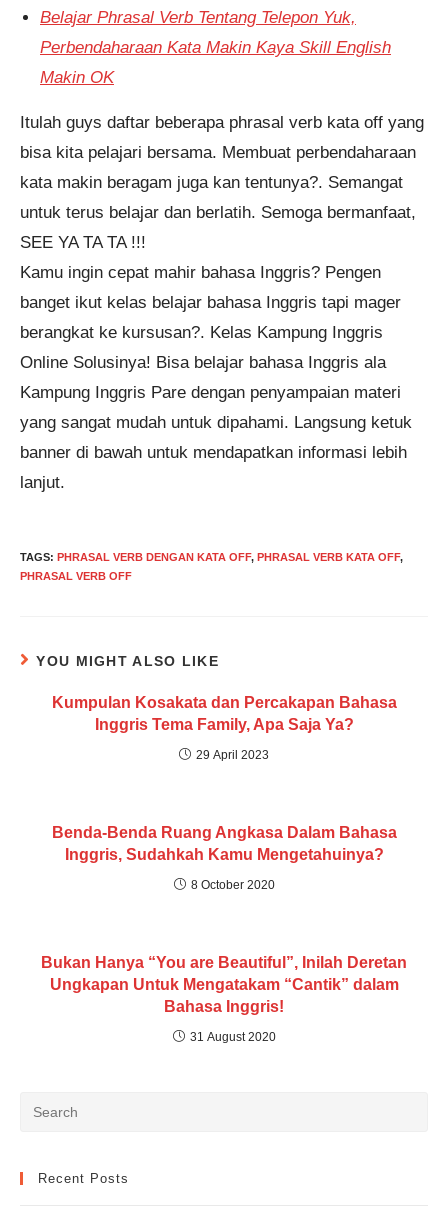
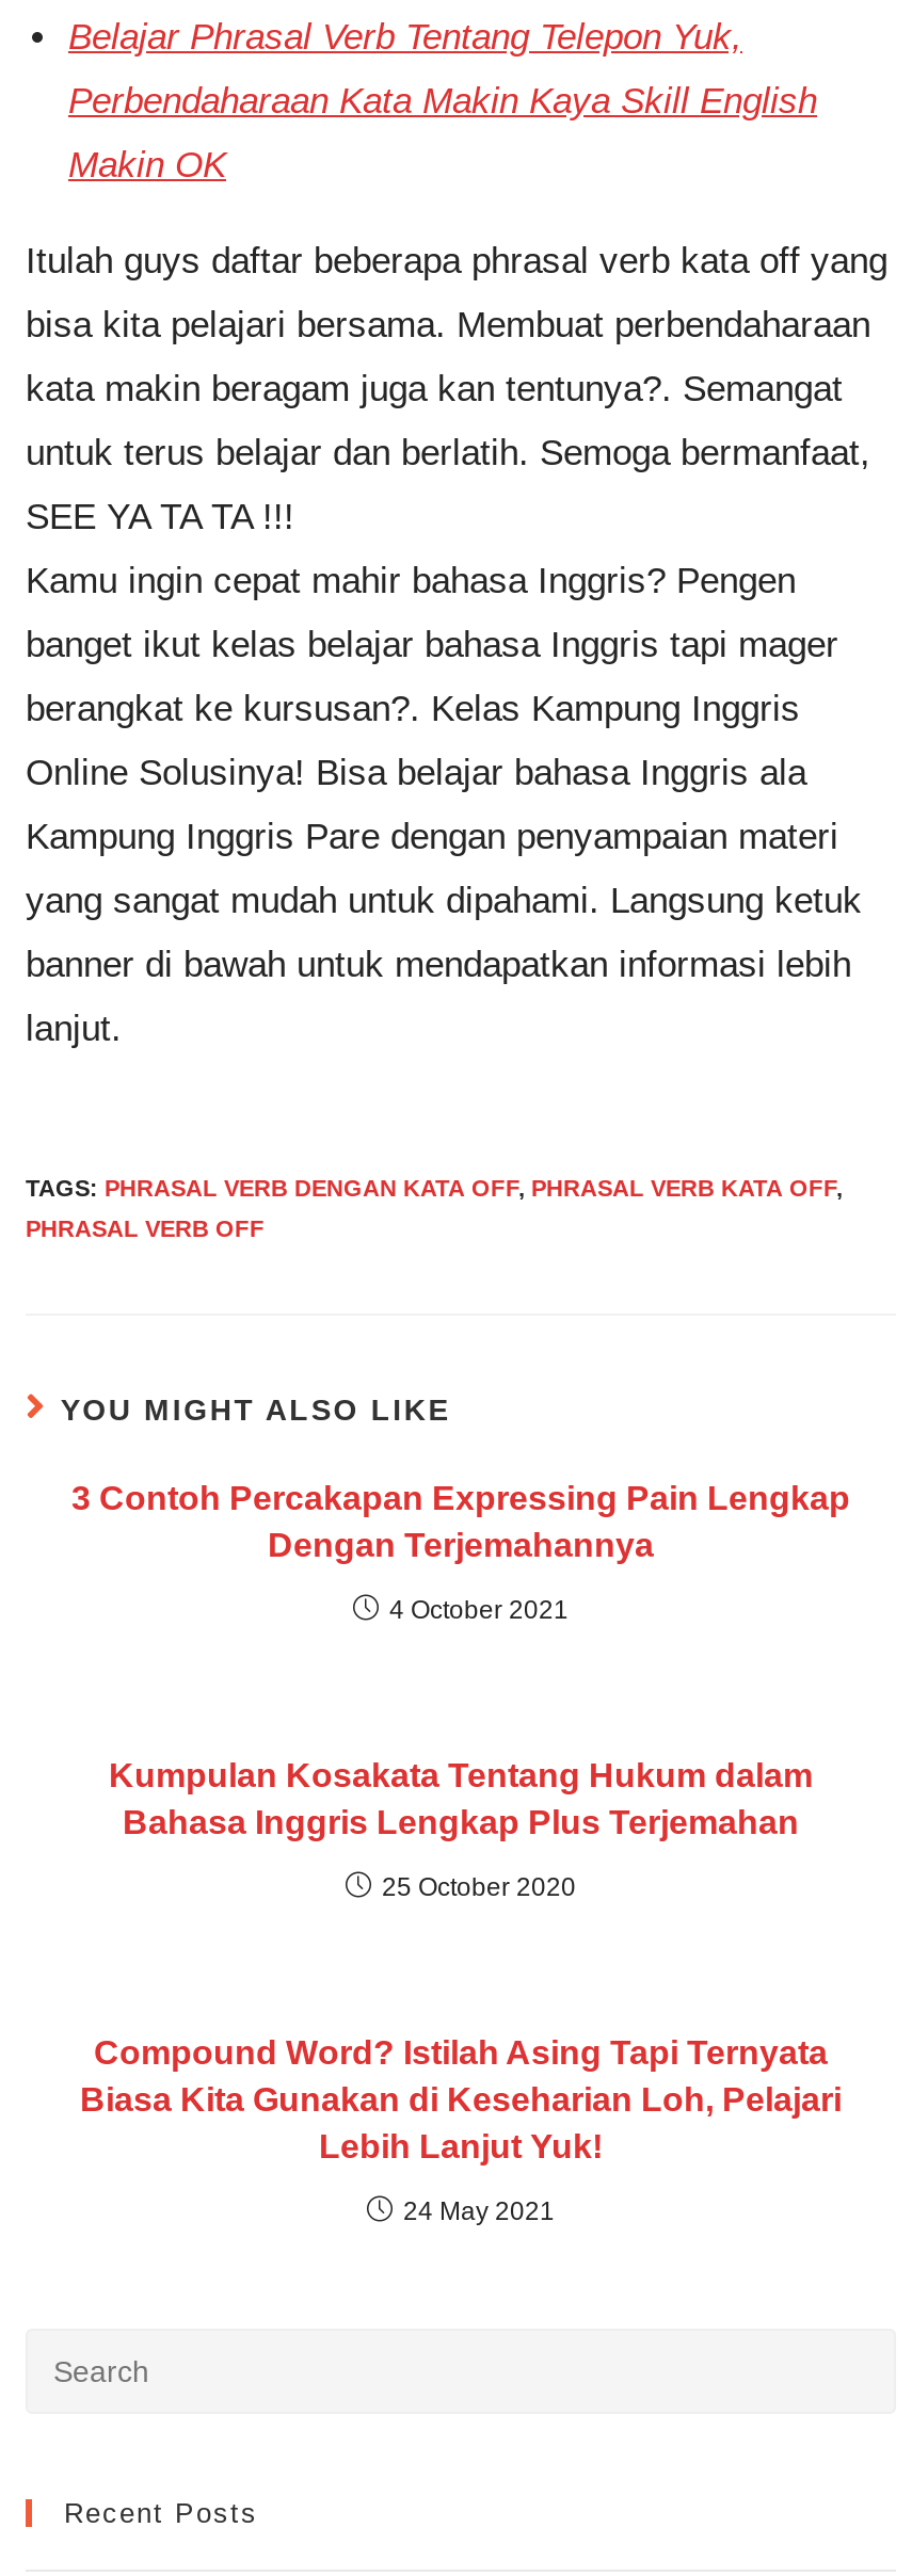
[51,694,396,733] Kumpulan Kosakata dan Percakapan Bahasa | Inggris Tema Family, Apa Saja Ya? -> [71,1481,850,1564] 3 Contoh Percakapan Expressing Pain Lengkap | Dengan Terjemahannya
[196,748,269,762] 29 April 2023 -> [389,1596,569,1626] 4 October 2021
[51,824,396,863] Benda-Benda Ruang Angkasa Dalam Bahasa | Inggris, Sudahkah Kamu Mengetahuinya? -> [109,1758,813,1841] Kumpulan Kosakata Tentang Hukum dalam | Bahasa Inggris Lengkap Plus Terjemahan
[190,878,274,892] 8 October 2020 -> [382,1873,576,1903] 25 October 2020
[41,954,407,1015] Bukan Hanya “You are Beautiful”, Inilah Deretan | Ungkapan Untuk Mengatakam “Cantik” dalam | Bahasa Inggris! -> [80,2035,842,2166] Compound Word? Istilah Asing Tapi Ternyata | Biasa Kita Gunakan di Keseharian Loh, Pelajari | Lebih Lanjut Yuk!
[189,1030,275,1044] 31 August 2020 -> [403,2197,555,2227] 24 May 2021

